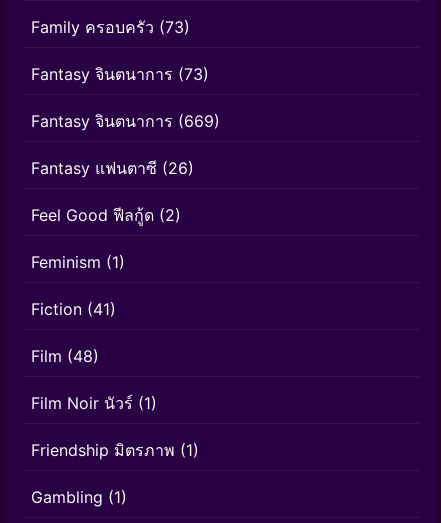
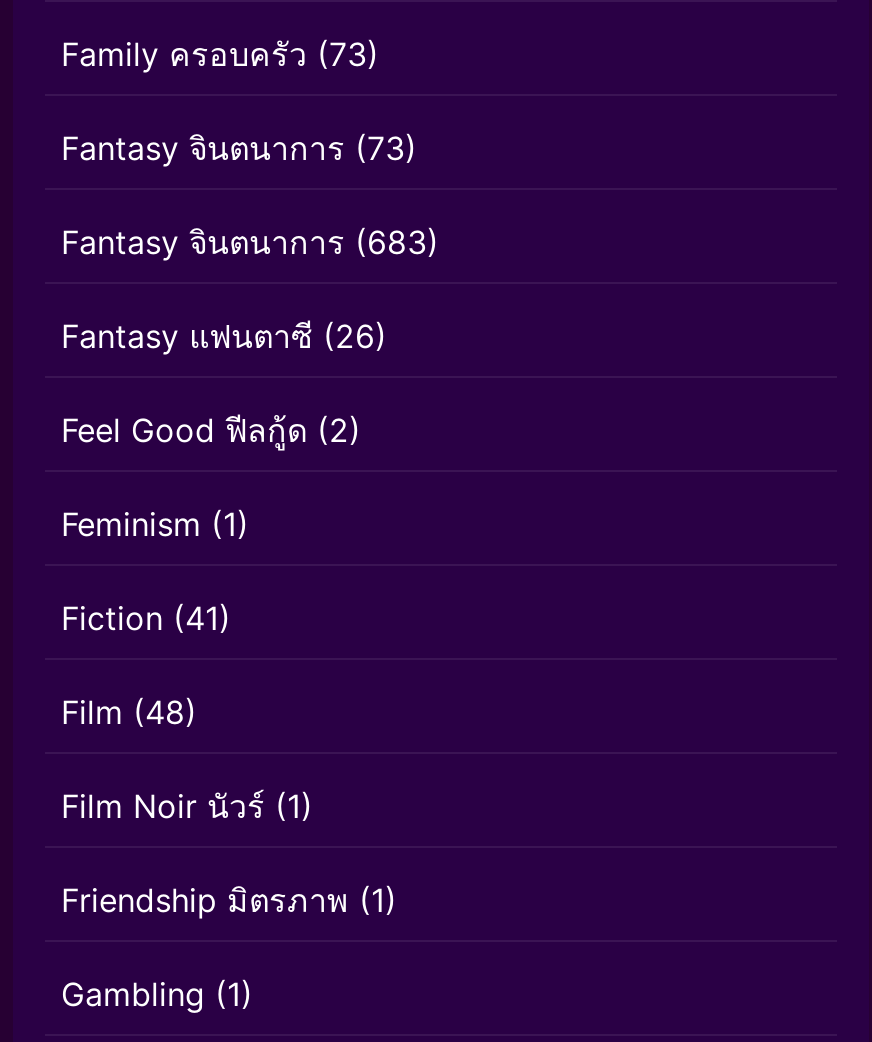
[31,111,220,131] Fantasy จินตนาการ(669) -> [61,222,439,262] Fantasy จินตนาการ(683)

